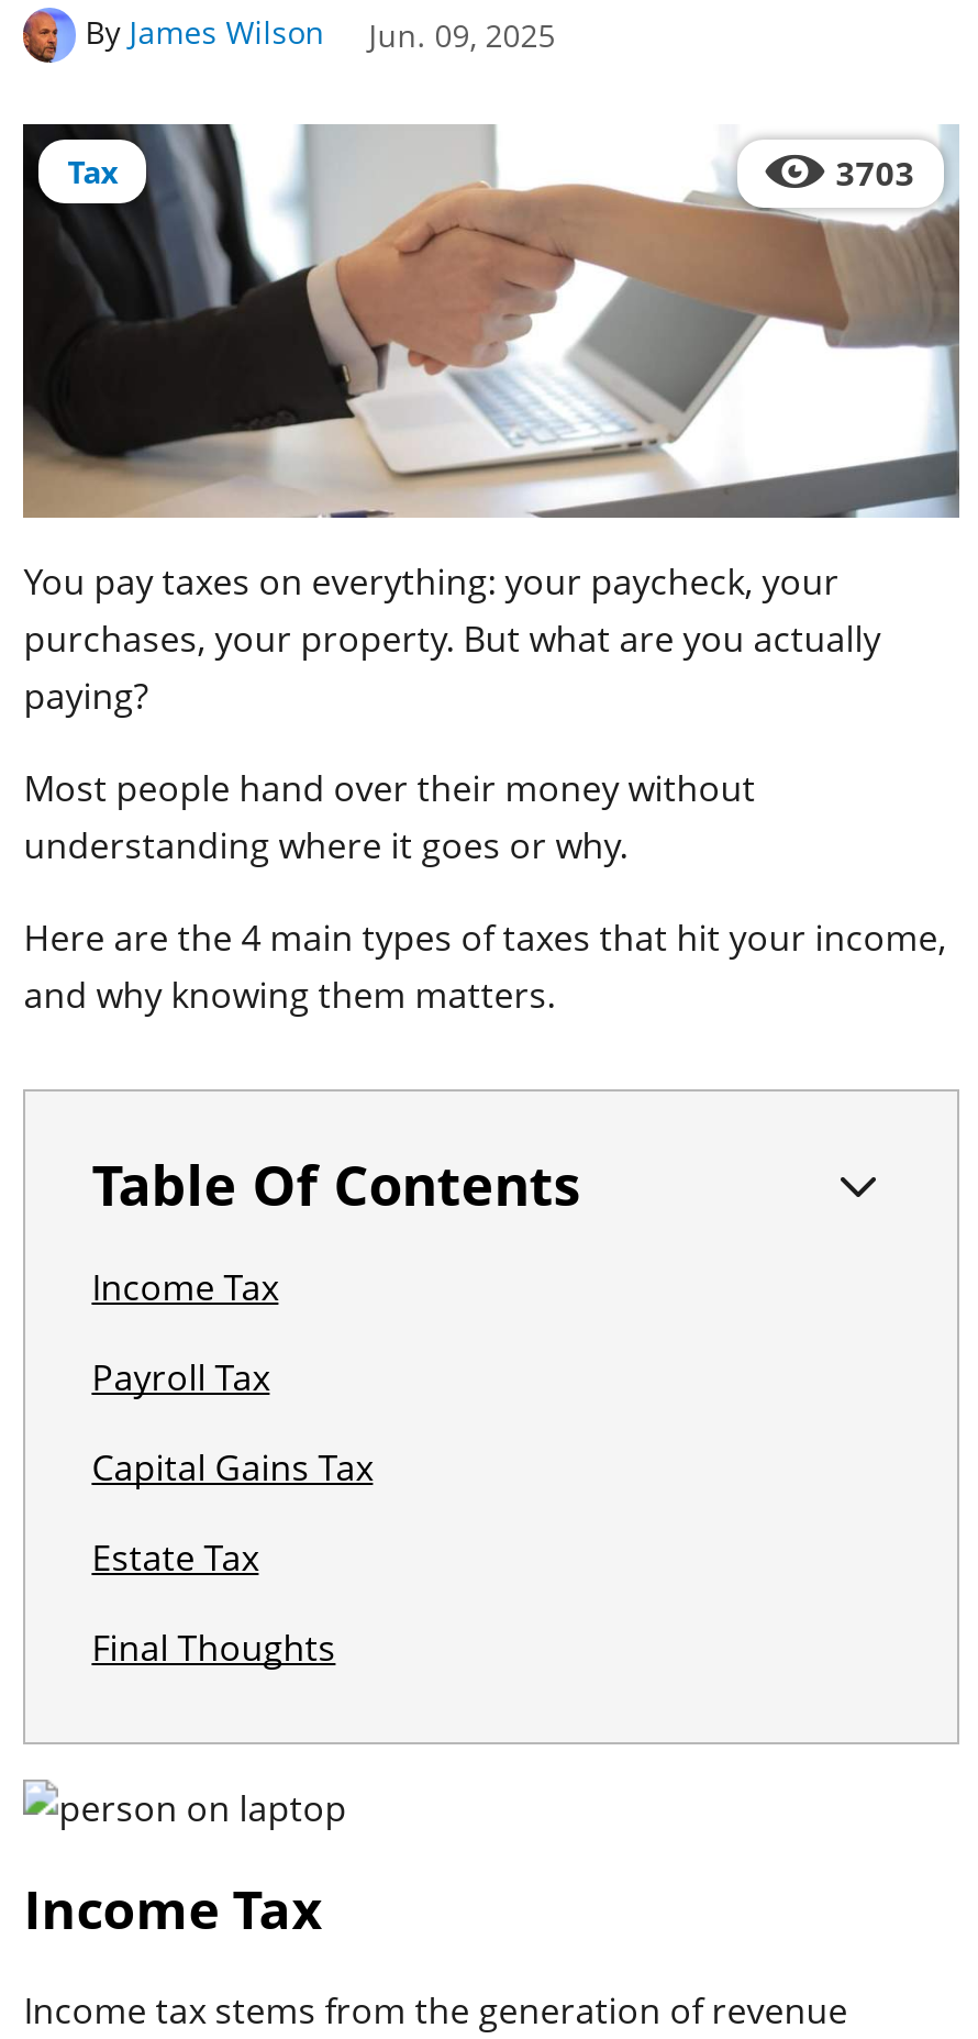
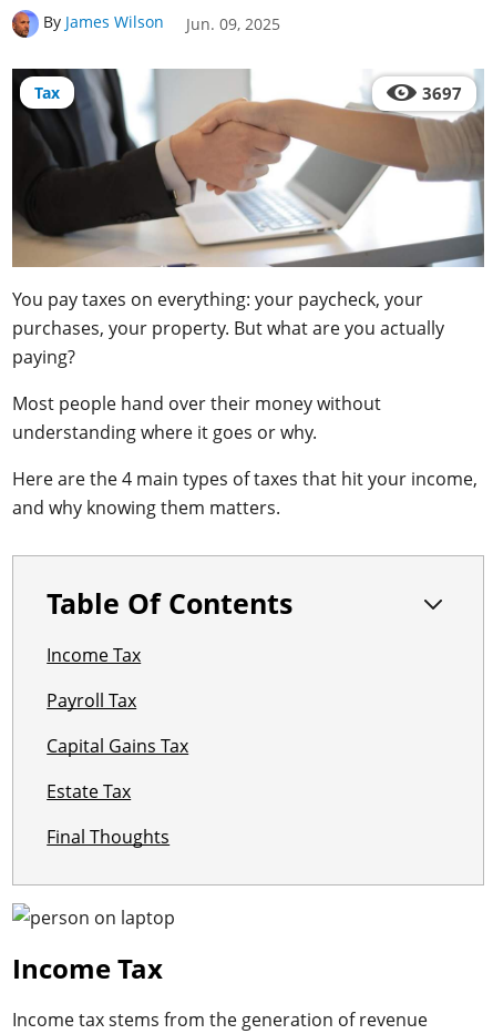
[836,151,915,197] 3703 -> [422,82,462,105] 3697

